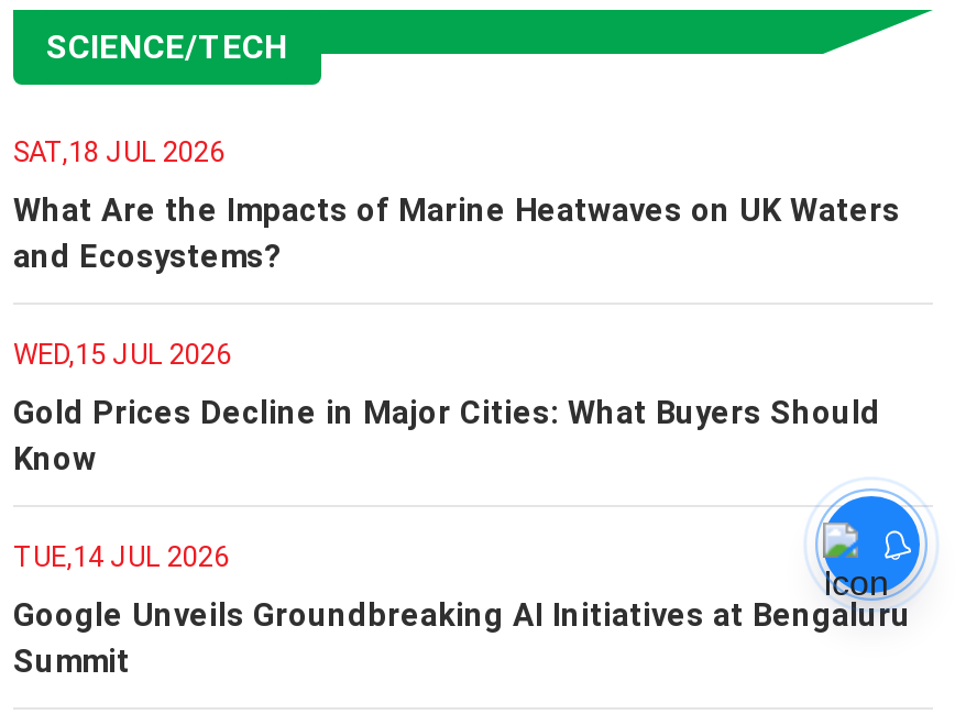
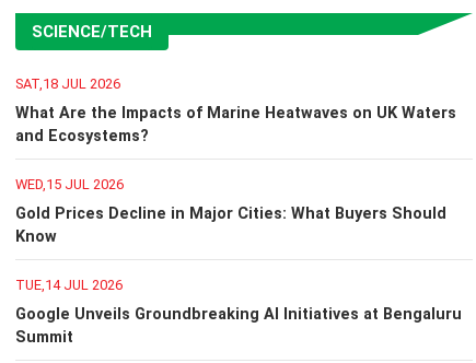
[814,487,929,591] [image] -> none

